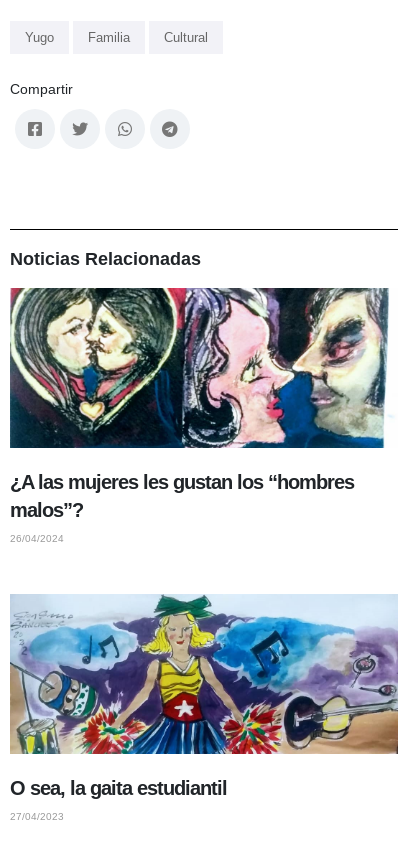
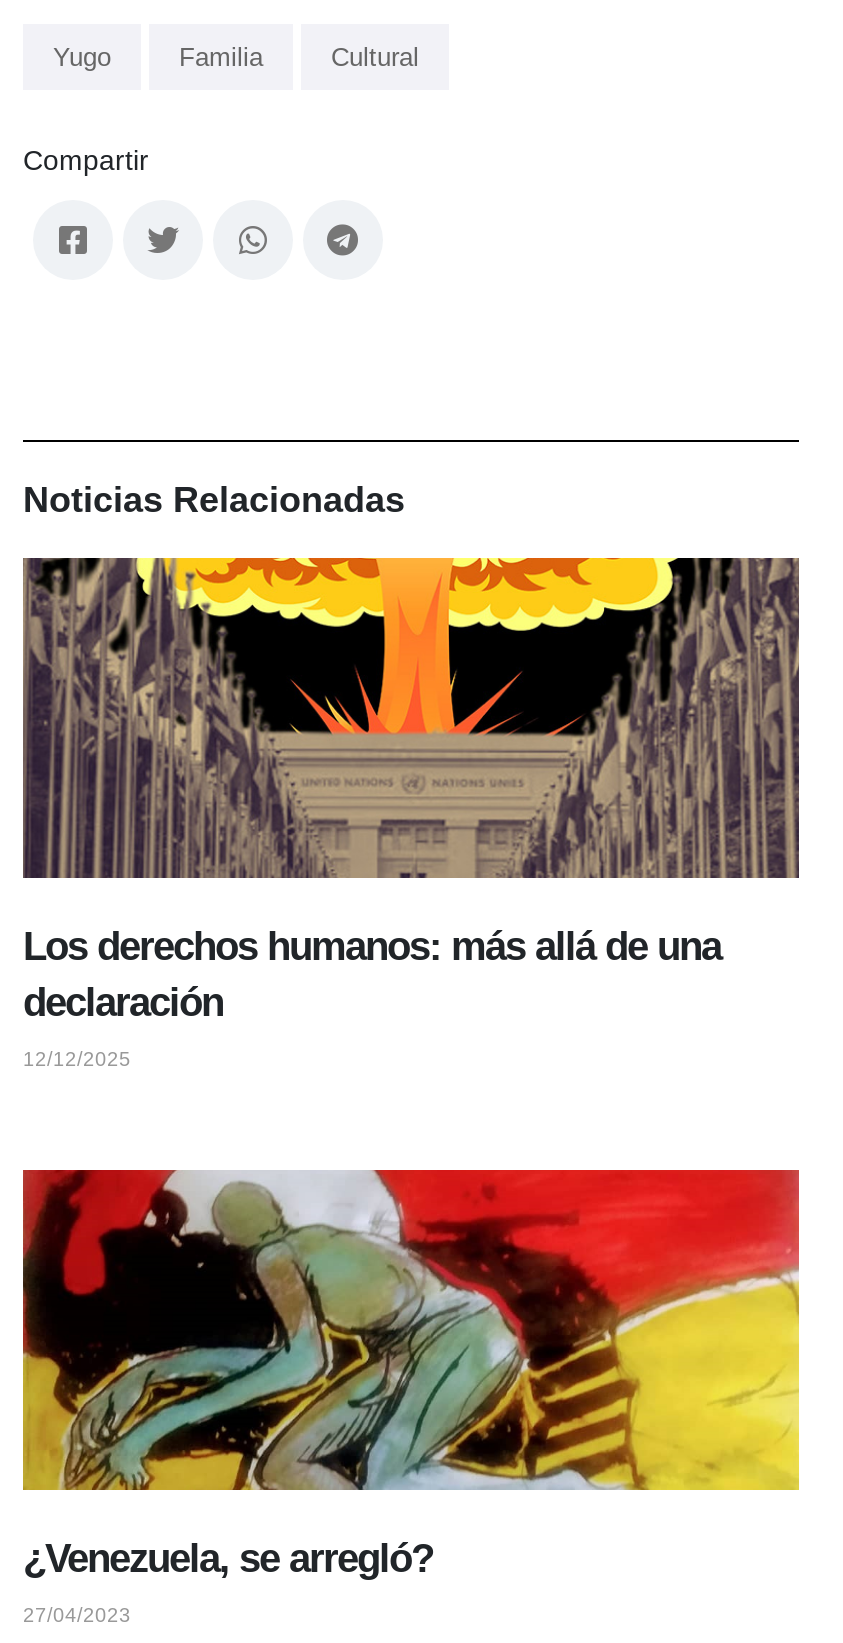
[10,287,398,521] [image] | ¿A las mujeres les gustan los “hombres | malos”? -> [23,556,801,1024] [image] | Los derechos humanos: más allá de una | declaración
[10,533,64,544] 26/04/2024 -> [23,1048,131,1070] 12/12/2025
[9,594,399,799] [image] | O sea, la gaita estudiantil -> [21,1168,801,1580] [image] | ¿Venezuela, se arregló?

